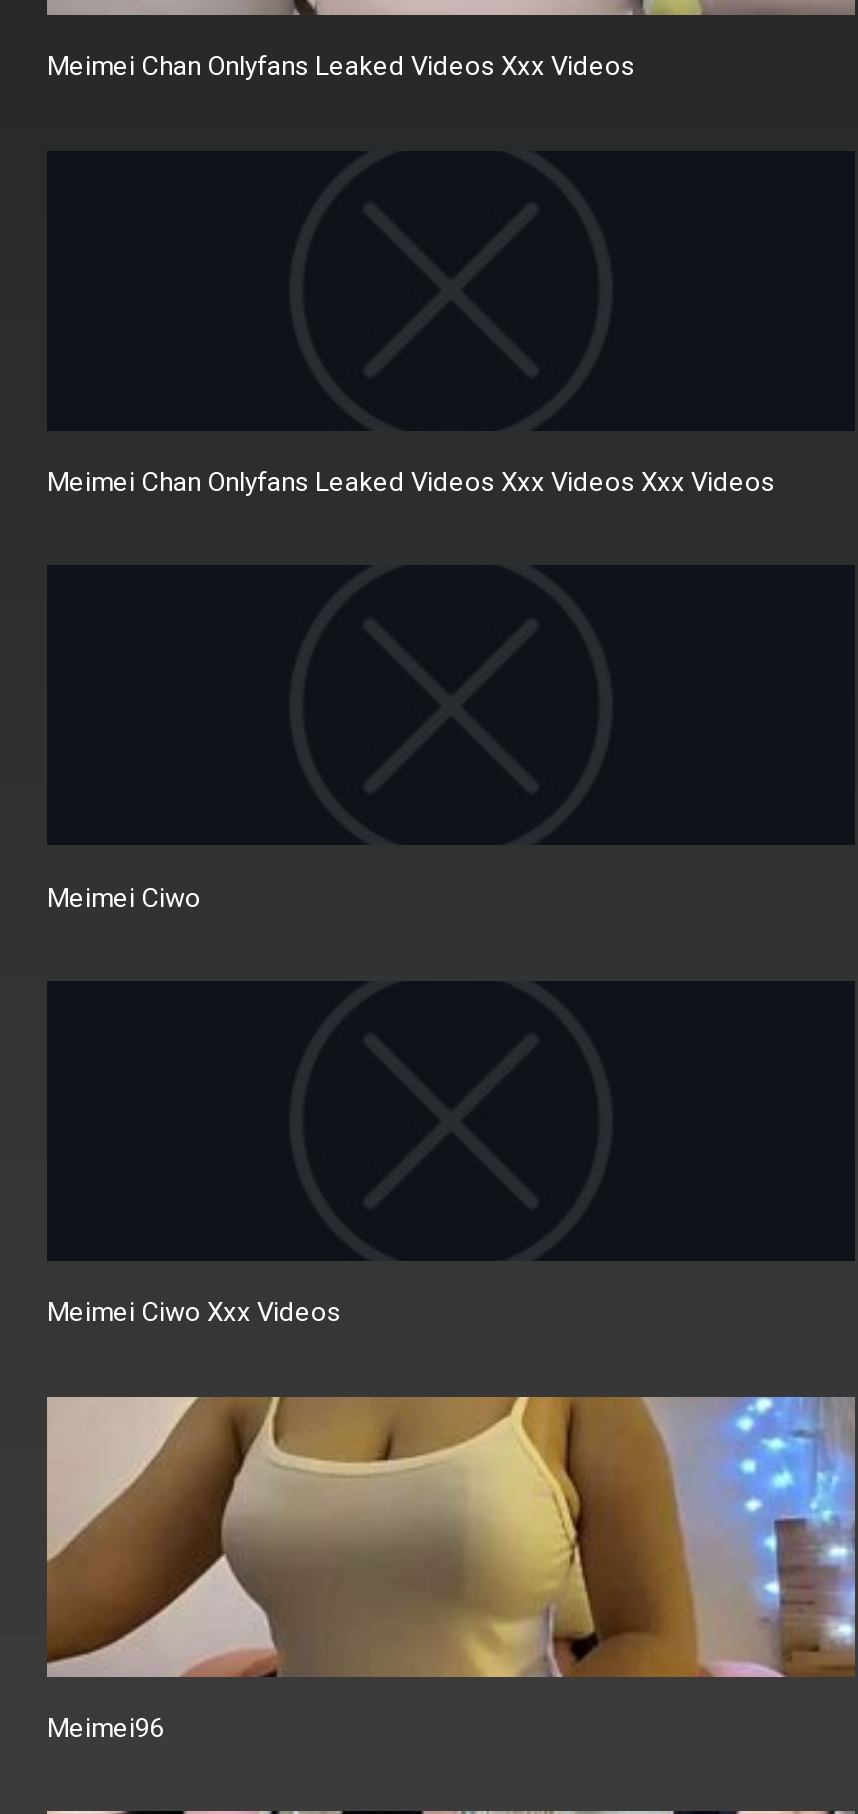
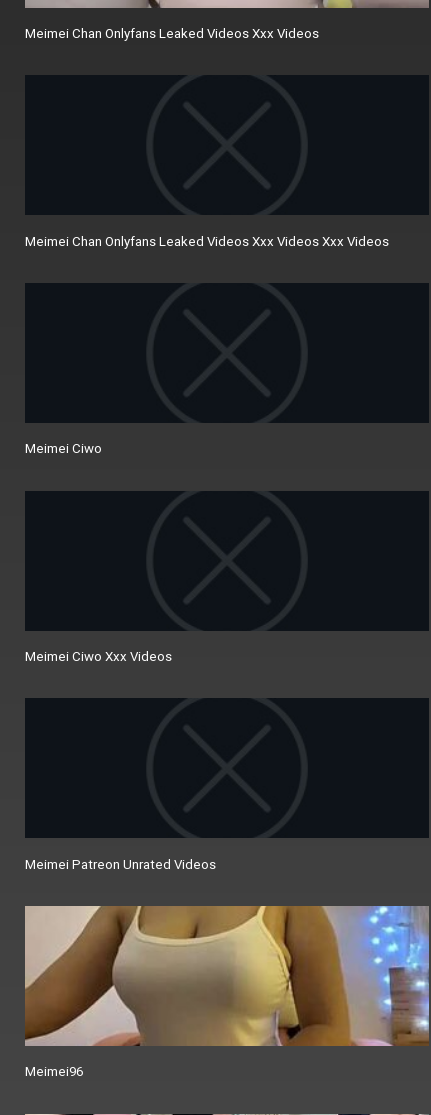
none -> [25,855,216,872] Meimei Patreon Unrated Videos

